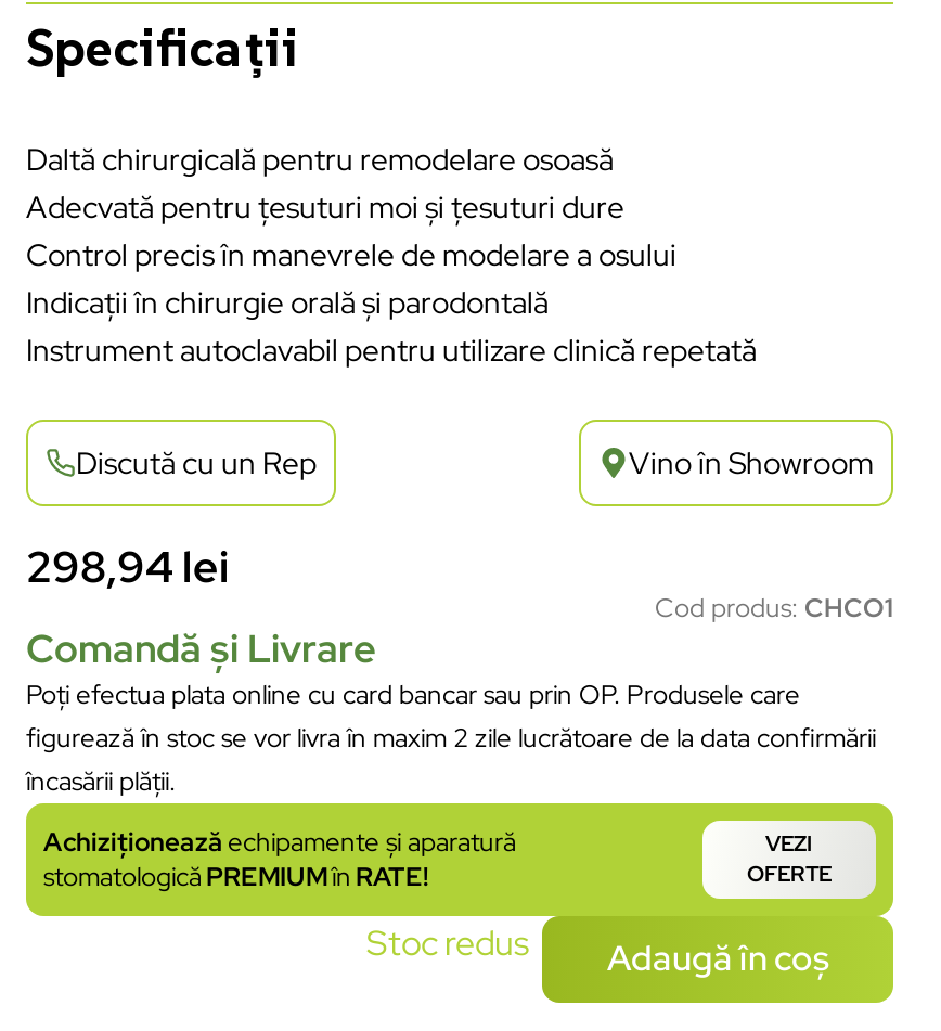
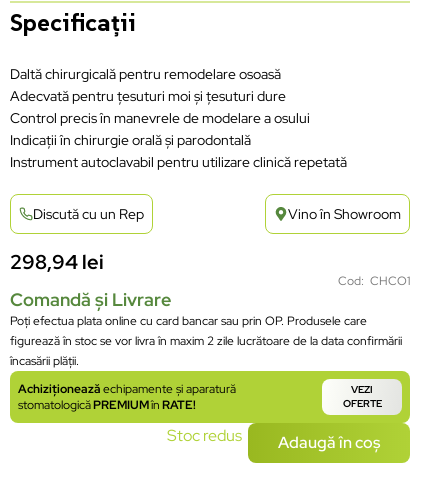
[655,591,893,626] Cod produs: CHCO1 -> [338,273,410,289] Cod: CHCO1

